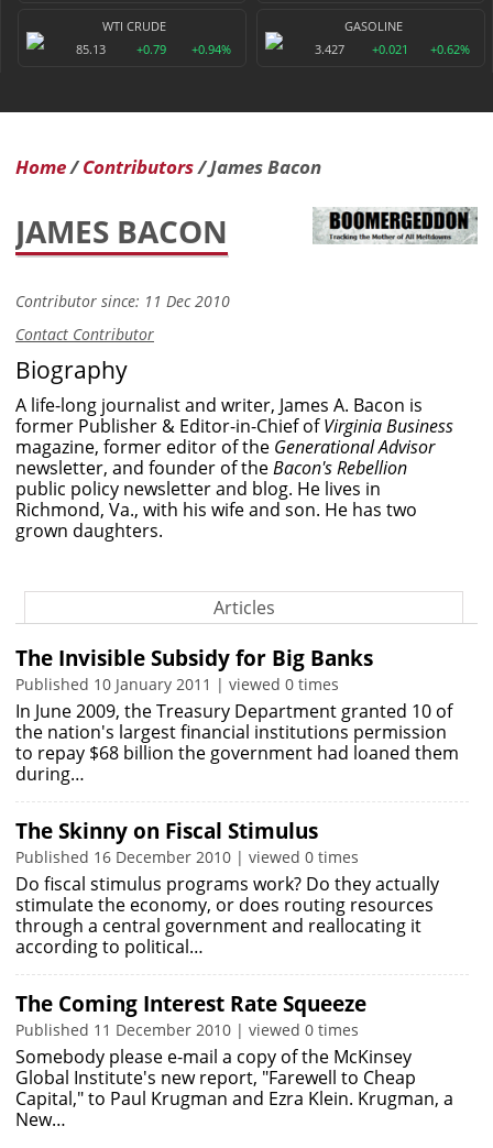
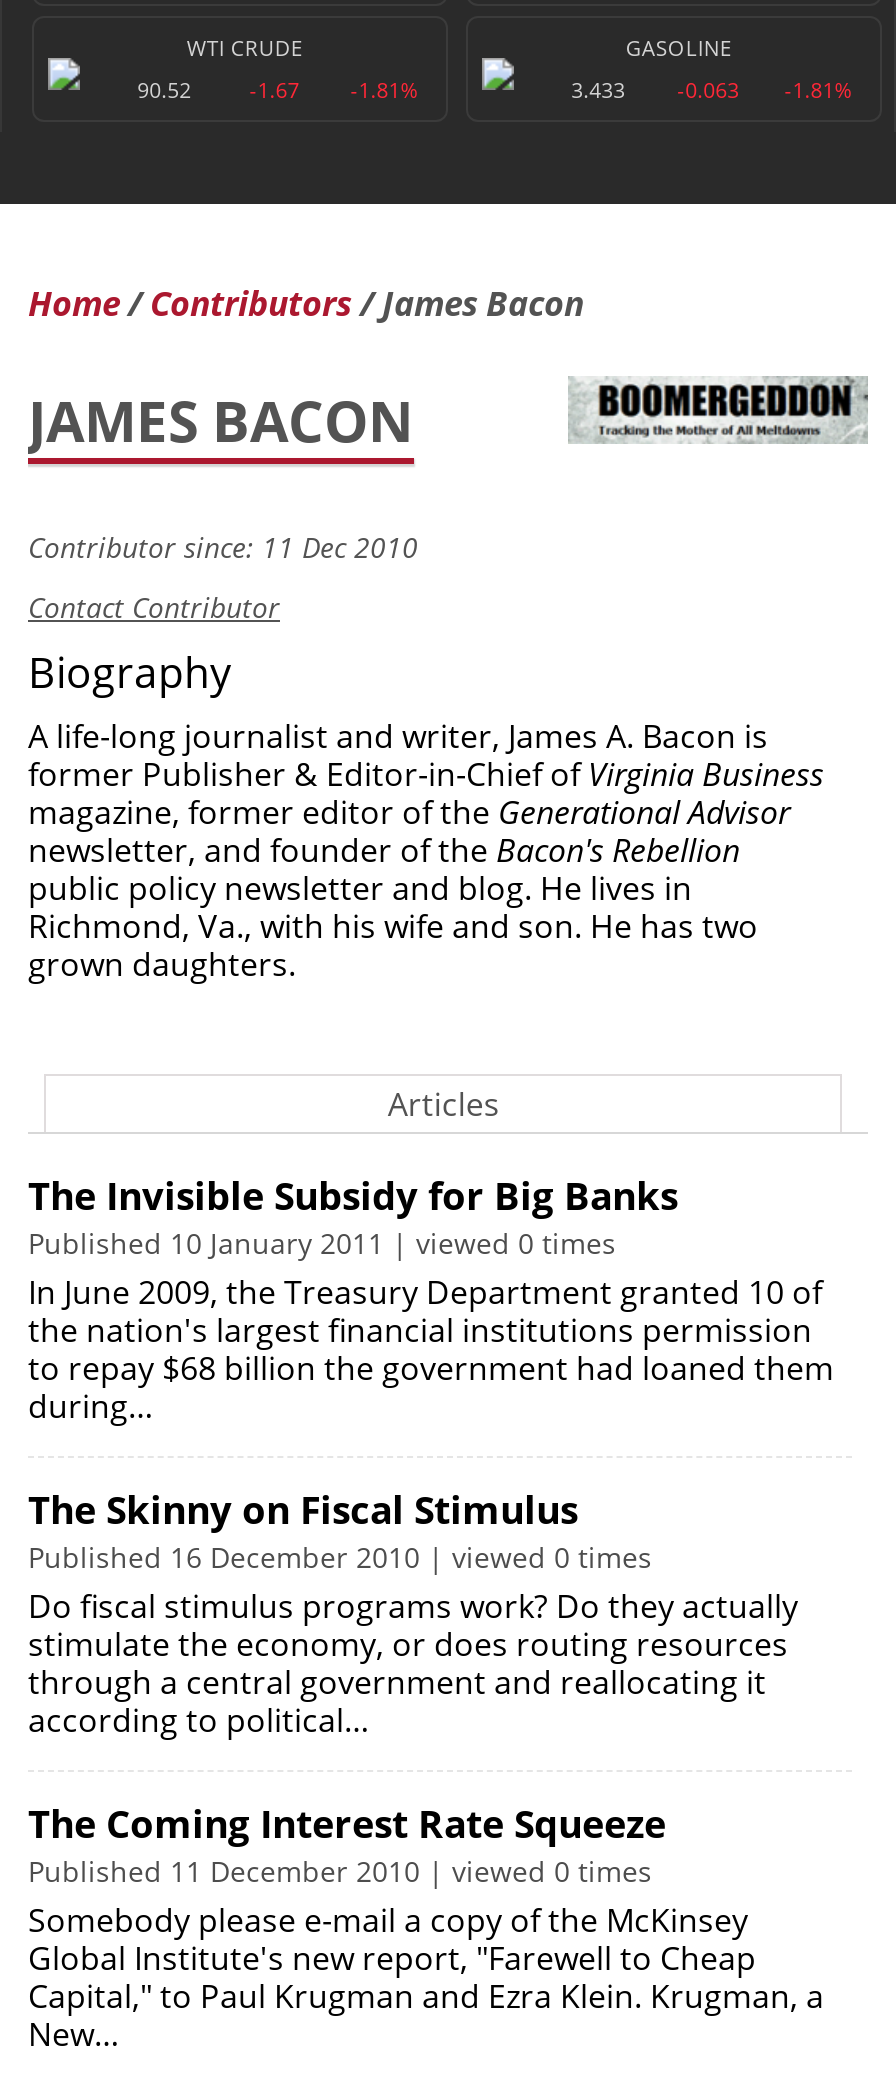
[76,42,105,57] 85.13 -> [137,76,191,104] 90.52
[136,42,166,57] +0.79 -> [249,76,299,104] -1.67
[192,42,231,57] +0.94% -> [350,76,418,104] -1.81%
[314,42,344,57] 3.427 -> [571,76,625,104] 3.433
[372,42,408,57] +0.021 -> [677,76,739,104] -0.063
[430,42,470,57] +0.62% -> [784,76,852,104] -1.81%

